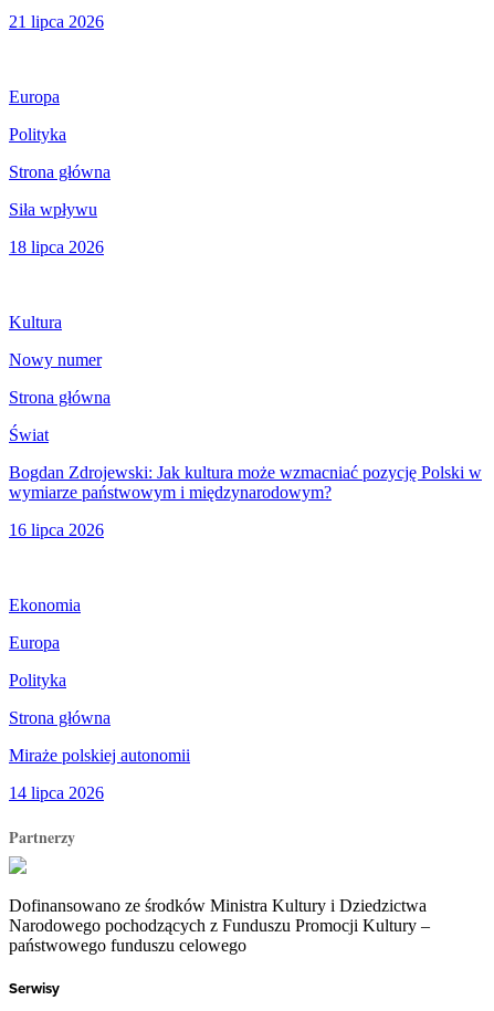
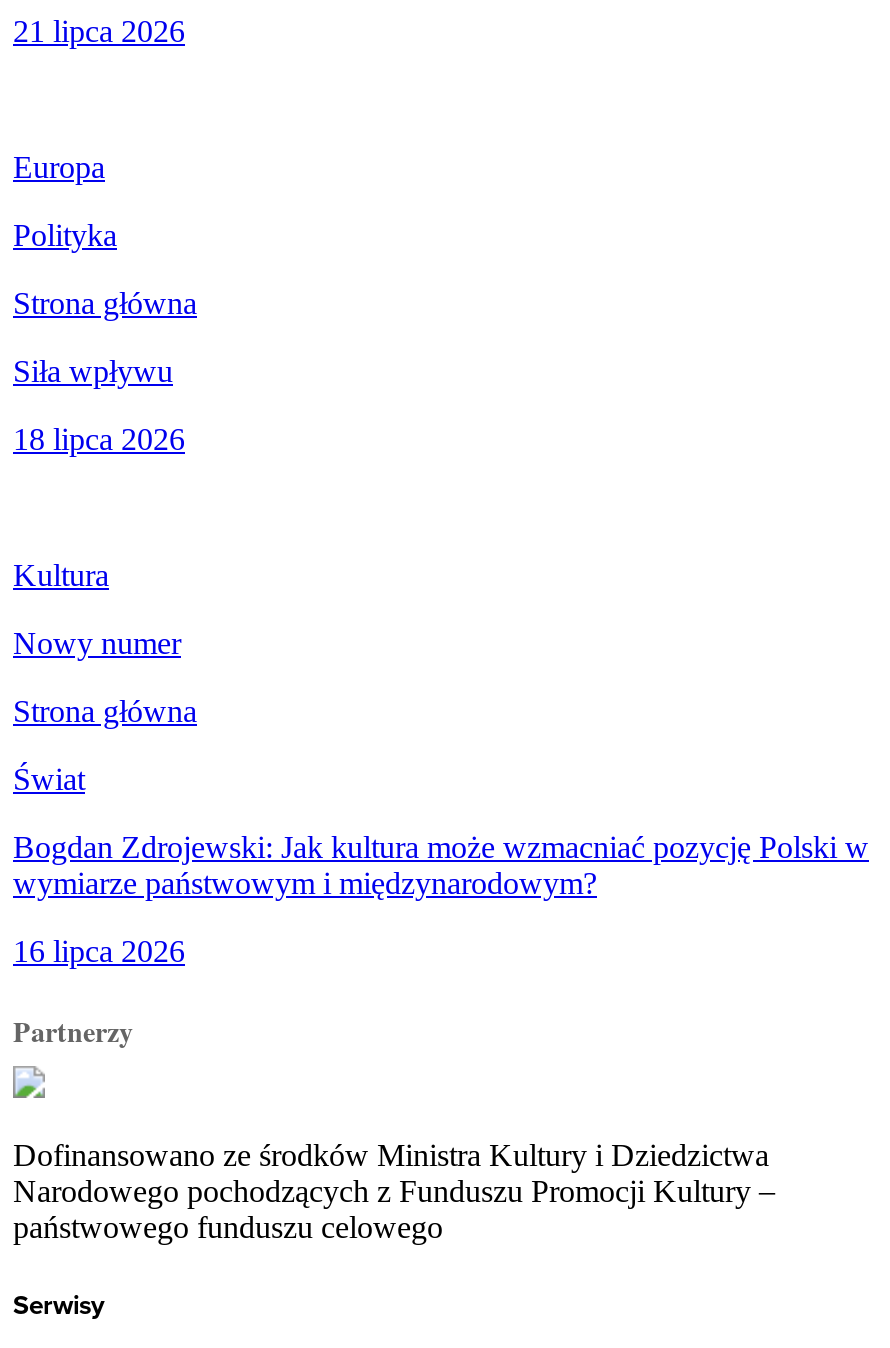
[9,596,190,803] Ekonomia | Europa | Polityka | Strona główna | Miraże polskiej autonomii | 14 lipca 2026 -> none

